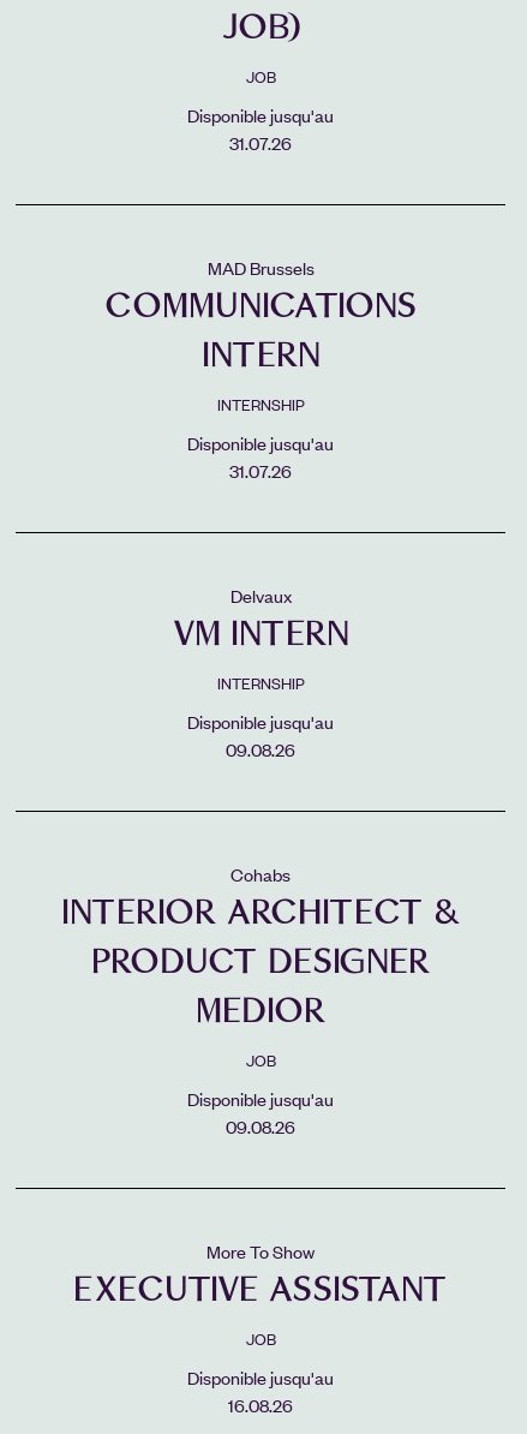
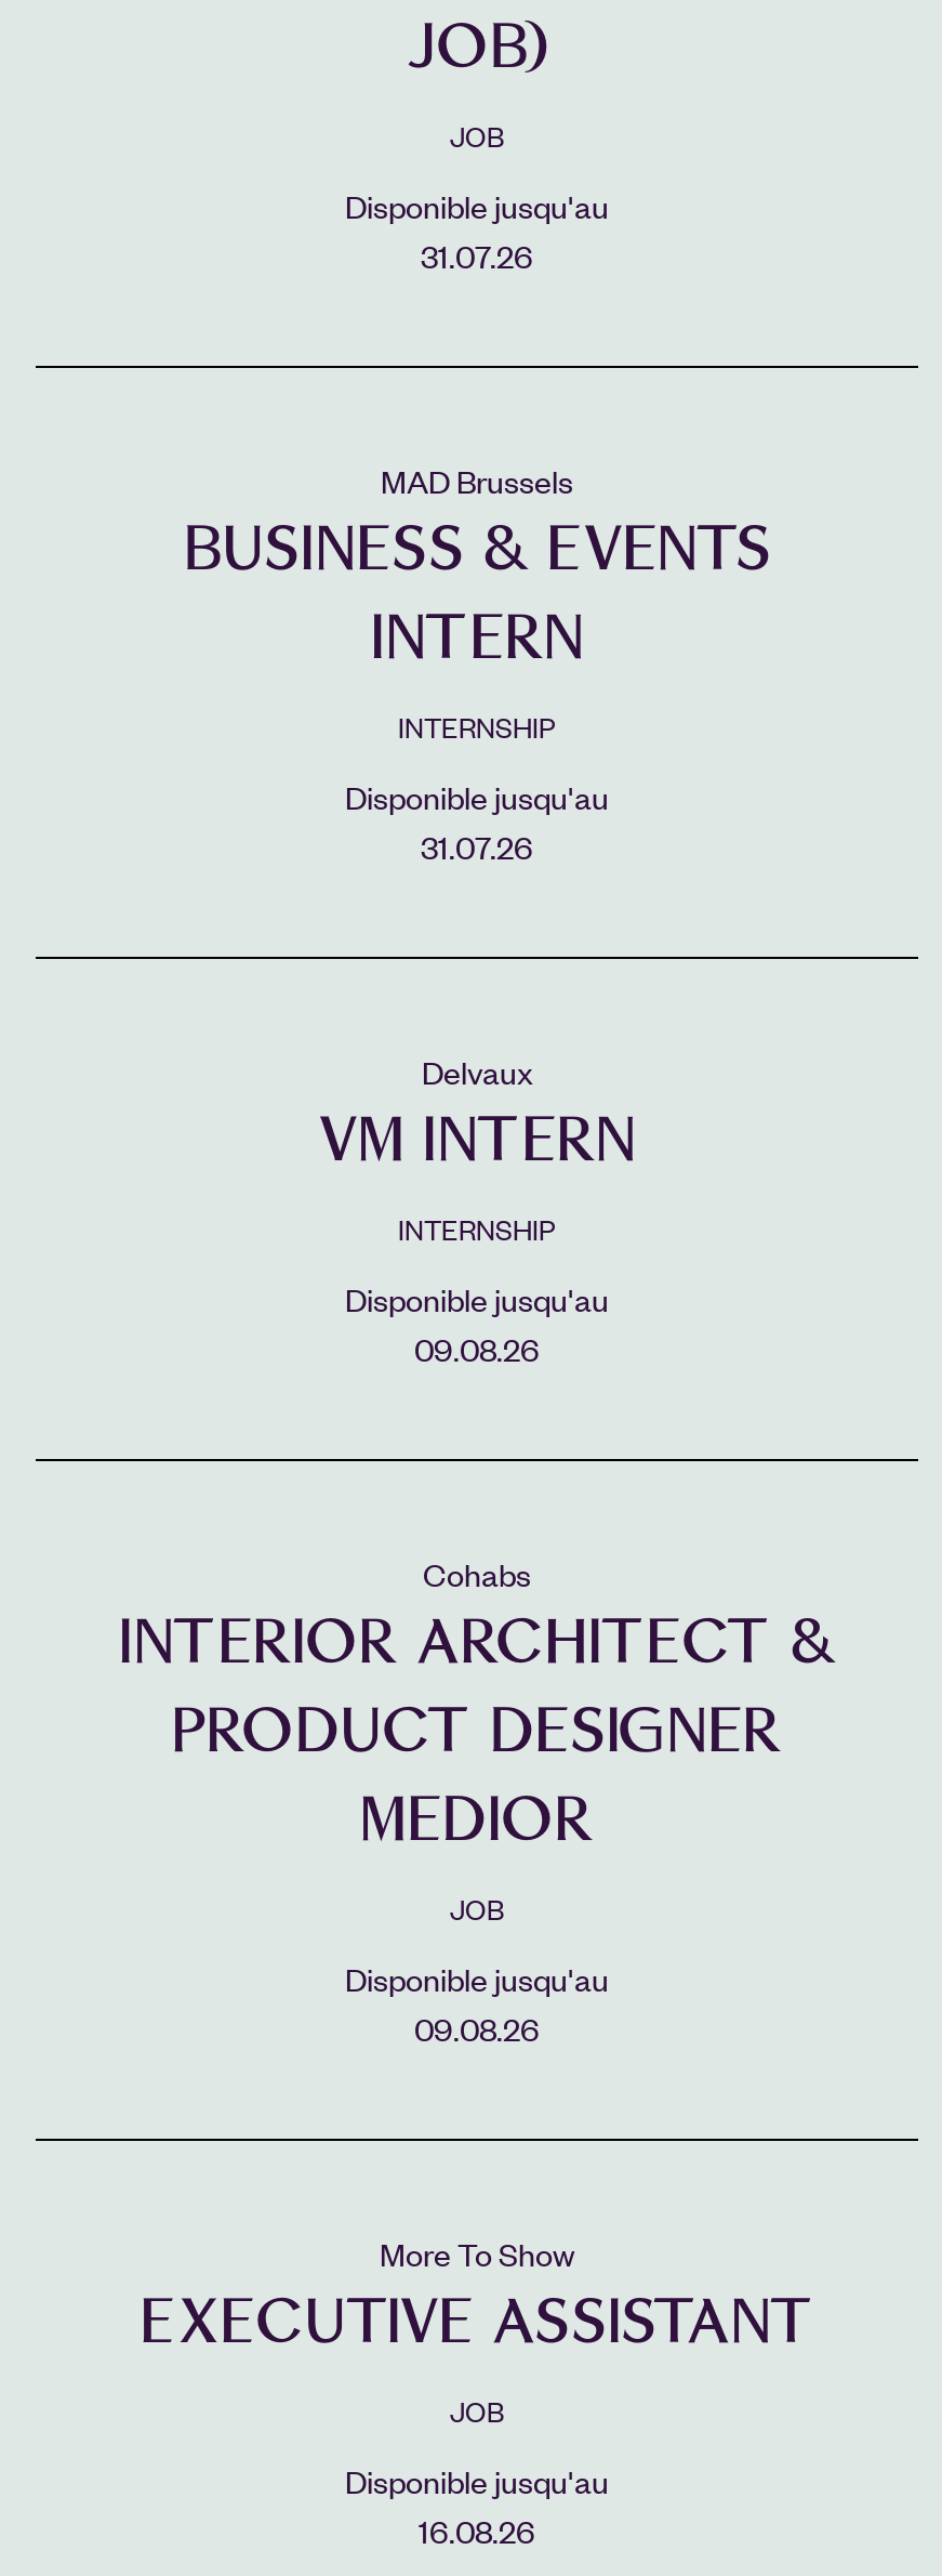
[104,287,417,324] COMMUNICATIONS -> [183,515,771,582] BUSINESS & EVENTS

